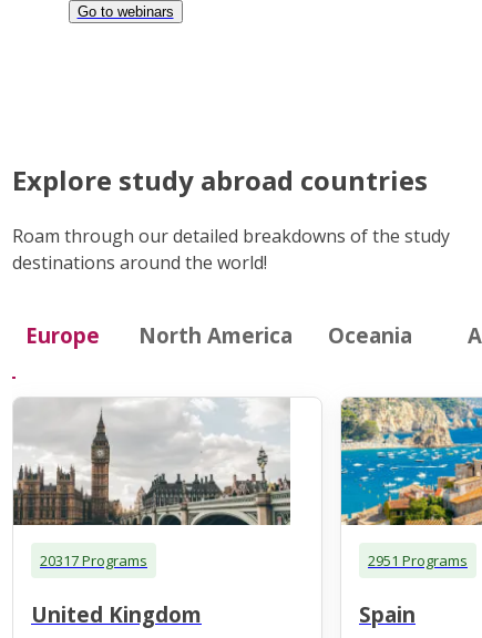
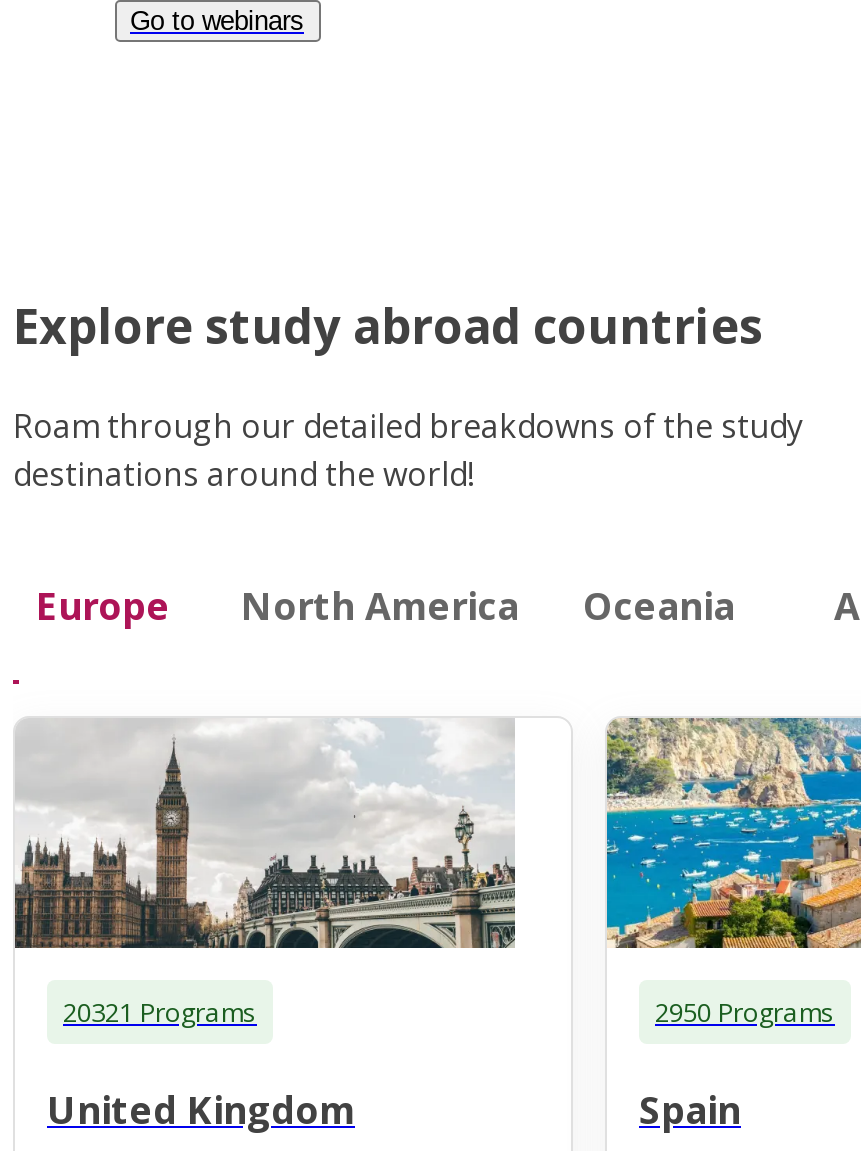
[40,550,147,570] 20317 Programs -> [63,993,257,1029] 20321 Programs
[368,550,468,570] 2951 Programs -> [655,993,835,1029] 2950 Programs

